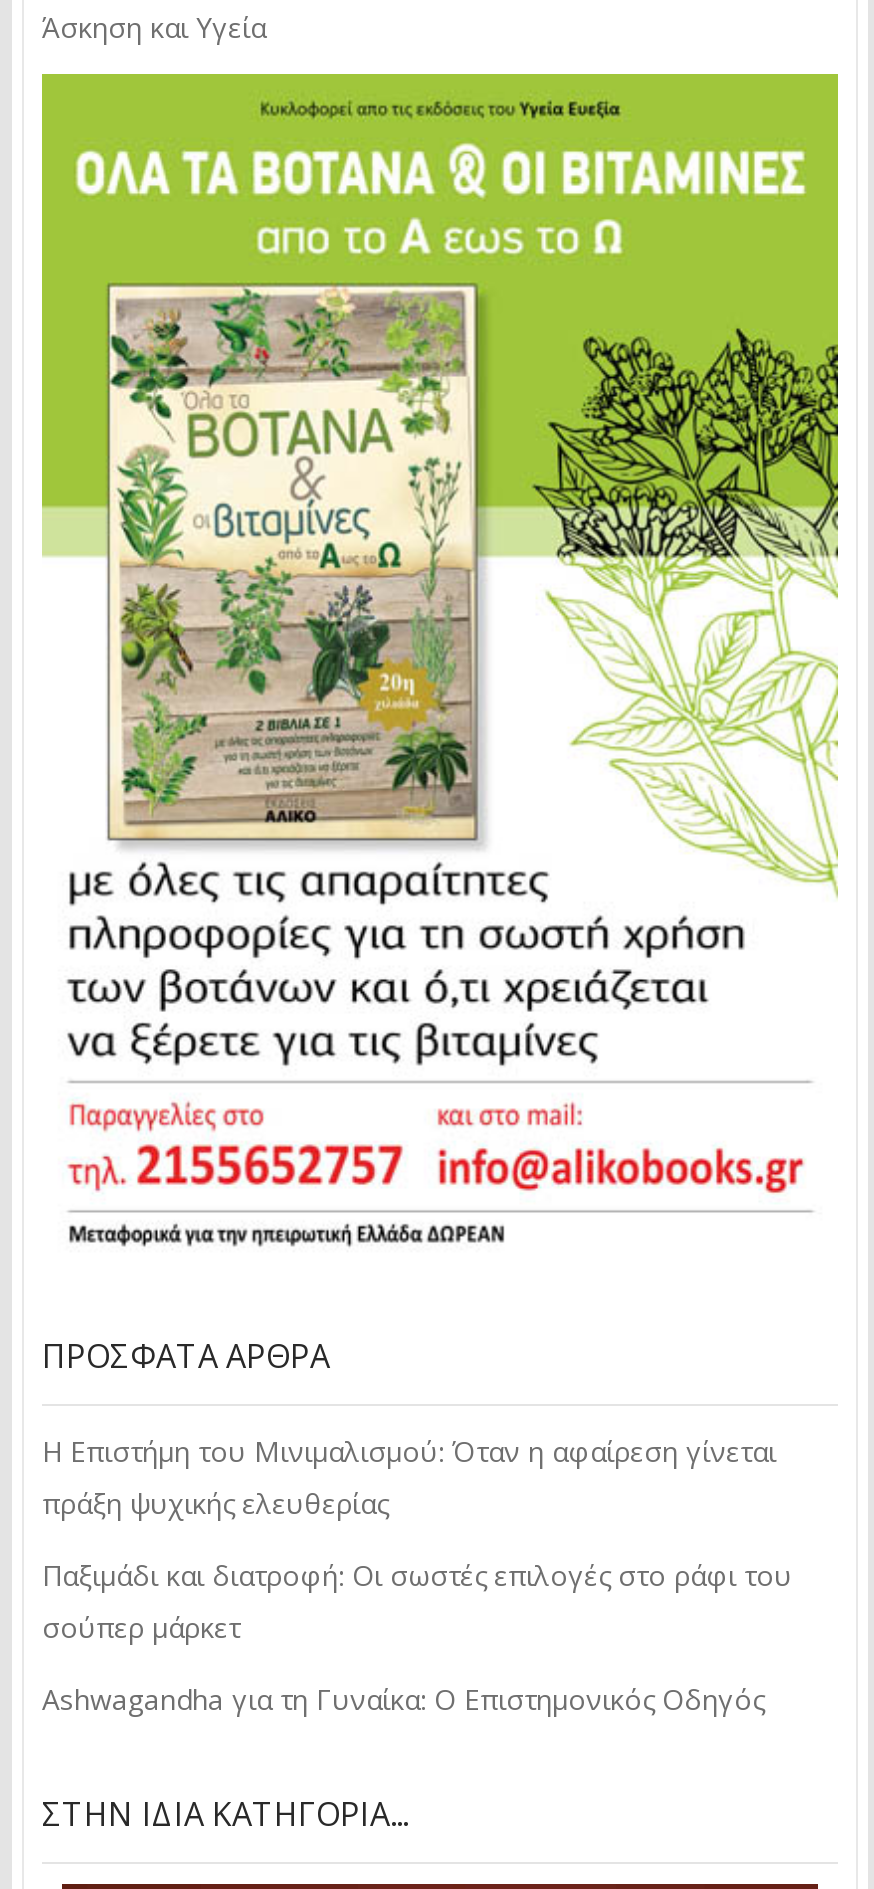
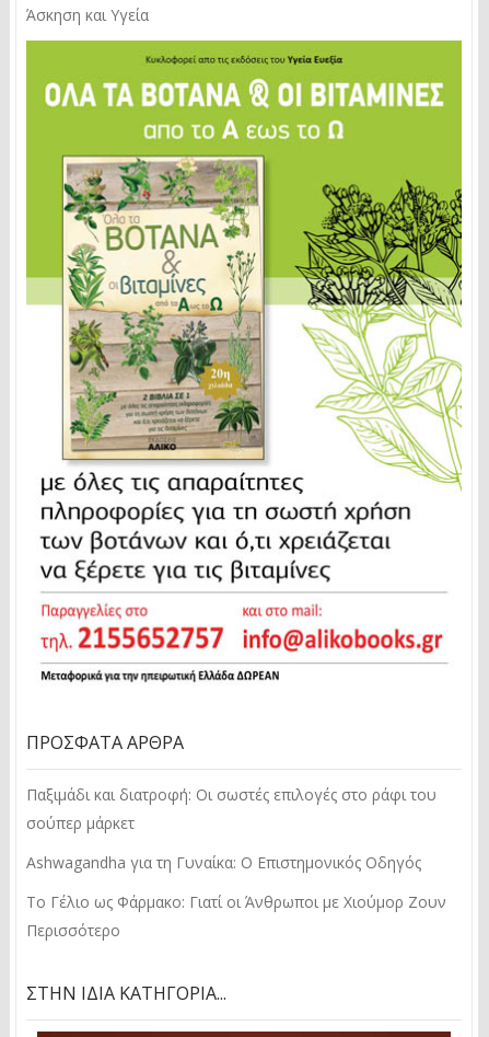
[42,1432,776,1522] Η Επιστήμη του Μινιμαλισμού: Όταν η αφαίρεση γίνεται | πράξη ψυχικής ελευθερίας -> none
moved [42,1556,792,1718] -> [26,784,436,873]: Παξιμάδι και διατροφή: Οι σωστές επιλογές στο ράφι του | σούπερ μάρκετ | Ashwagandha για τη Γυναίκα: Ο Επιστημονικός Οδηγός
none -> [26,891,446,941] Το Γέλιο ως Φάρμακο: Γιατί οι Άνθρωποι με Χιούμορ Ζουν | Περισσότερο

